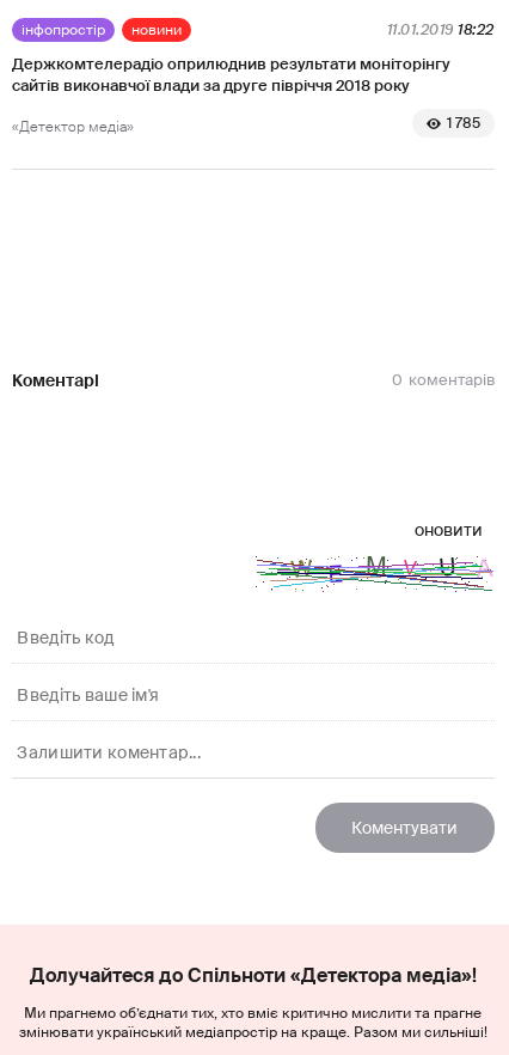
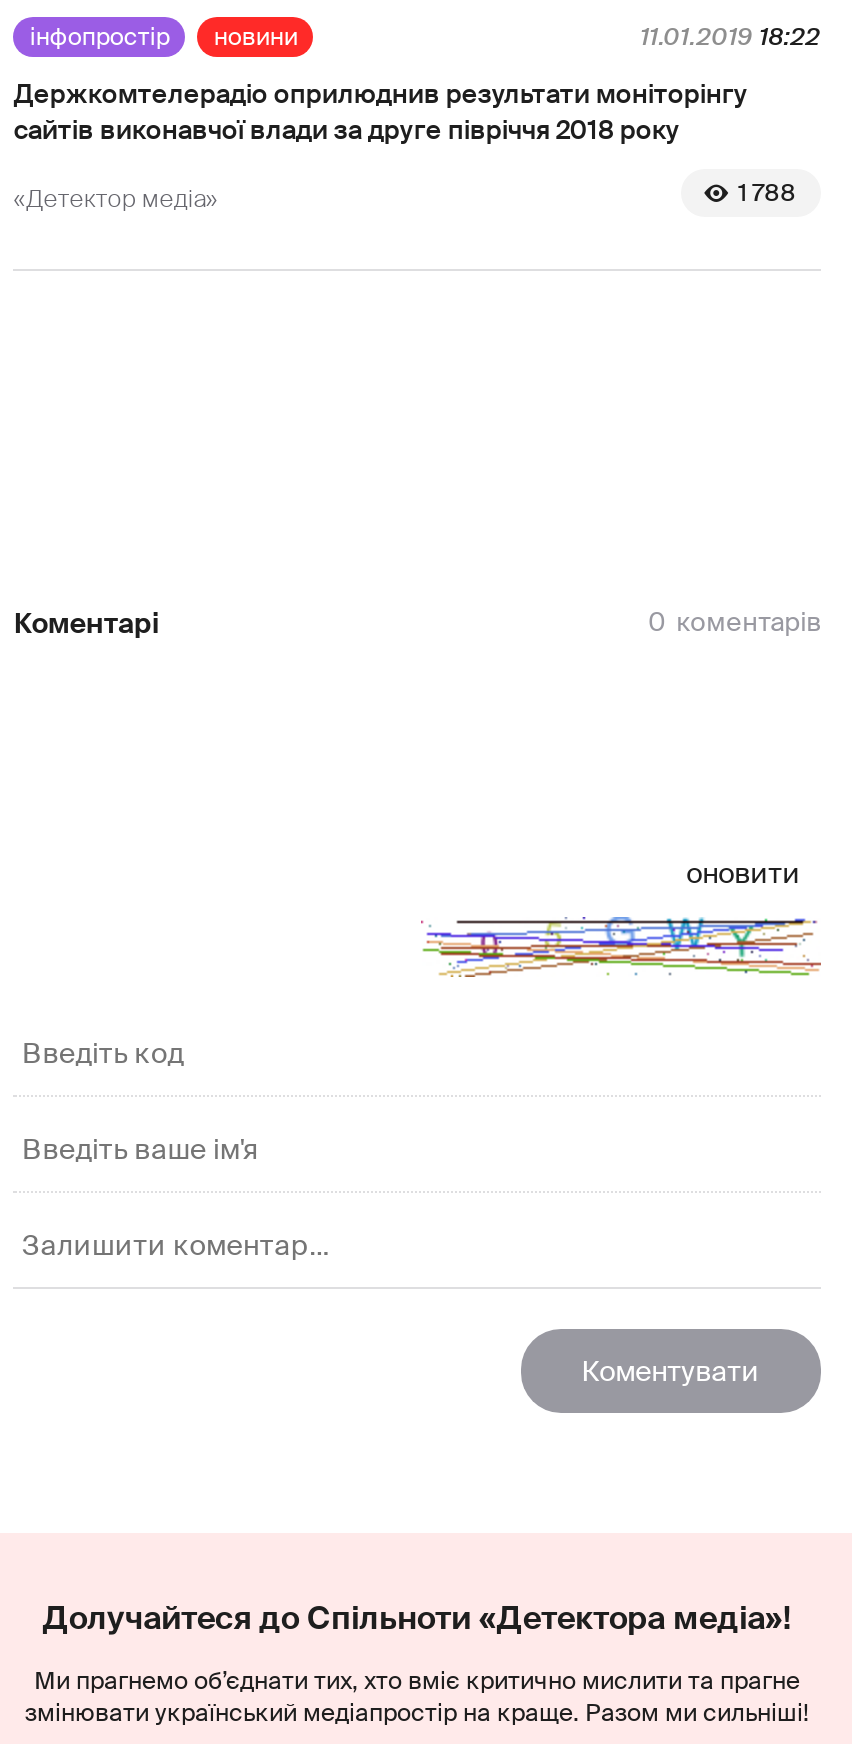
[446,114,480,133] 1 785 -> [738,177,796,209] 1 788
[254,555,493,593] [image] -> [421,915,823,979] [image]

